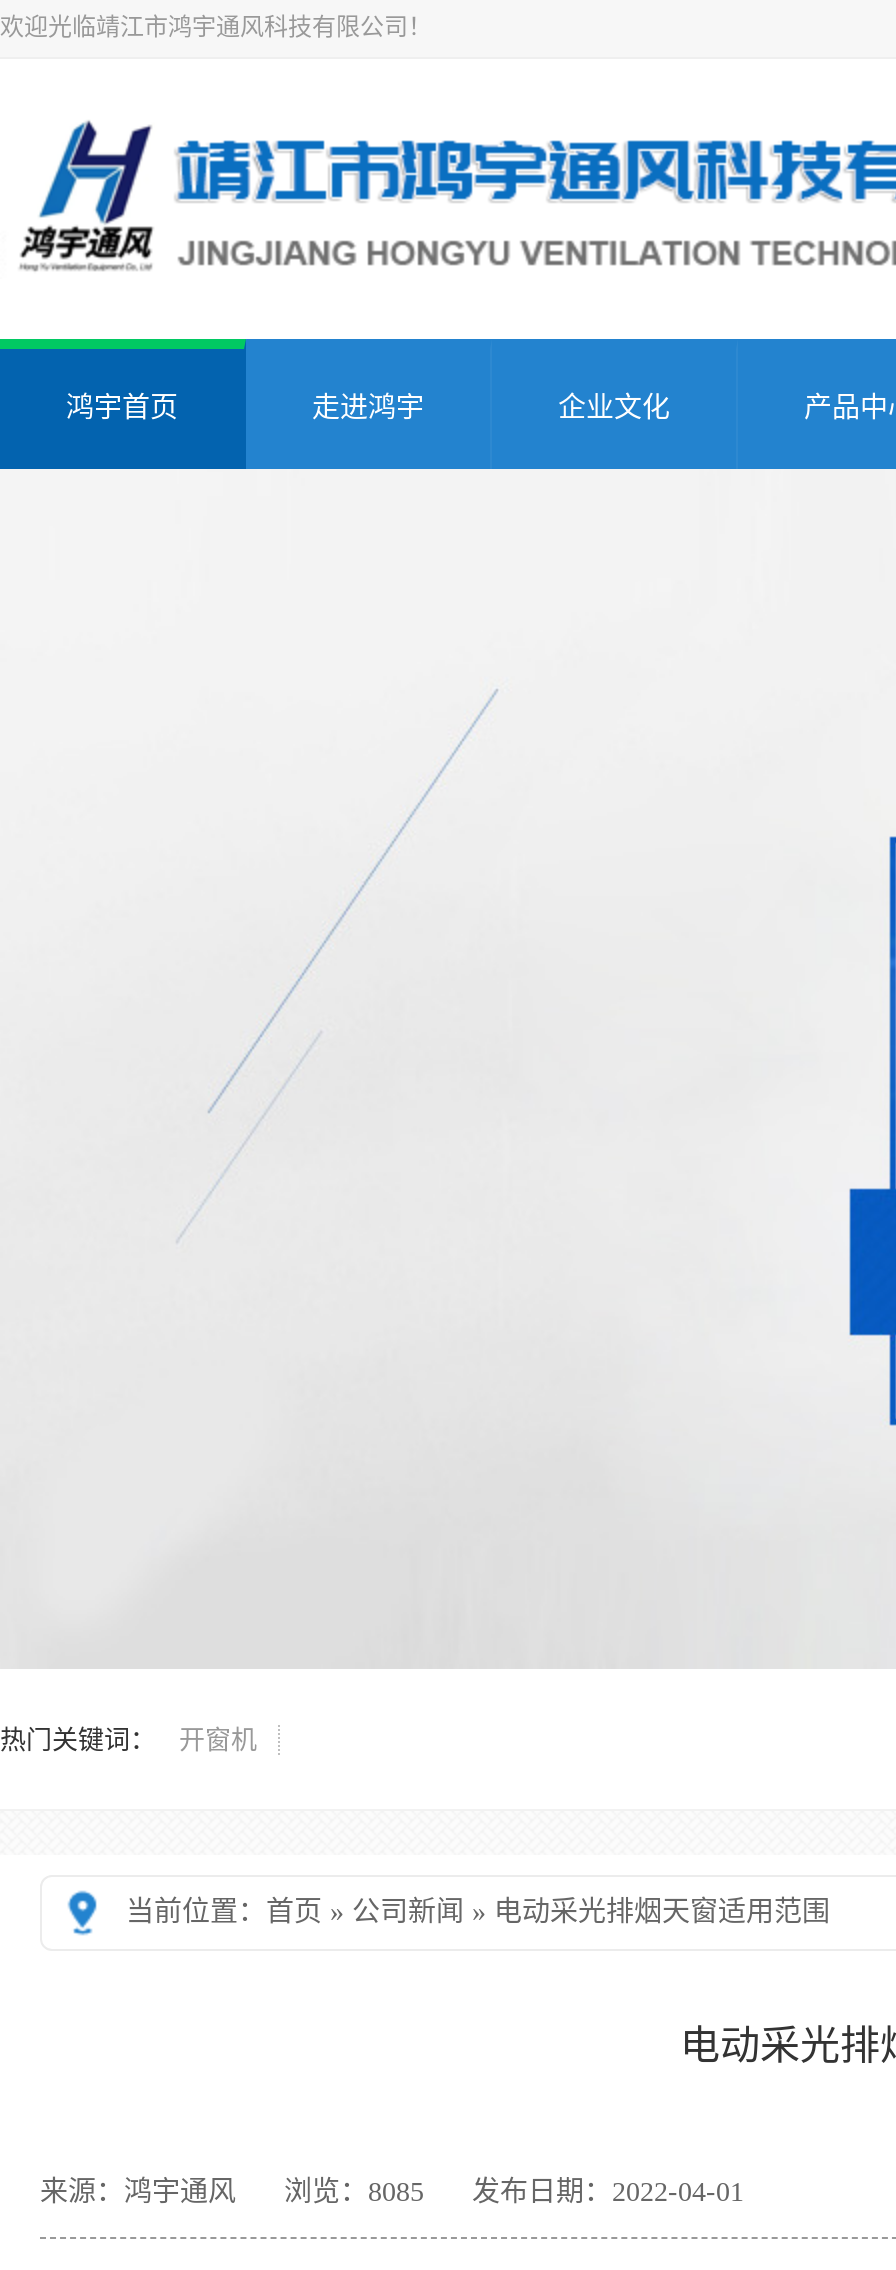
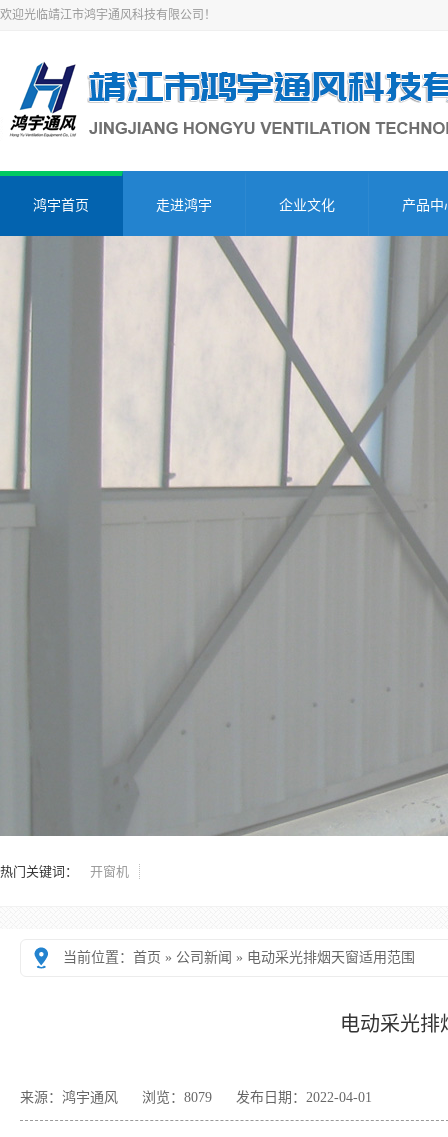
none -> [3,235,445,836] [image]
[40,2177,744,2207] 来源：鸿宇通风 浏览：8085 发布日期：2022-04-01 -> [20,1090,372,1105] 来源：鸿宇通风 浏览：8079 发布日期：2022-04-01

